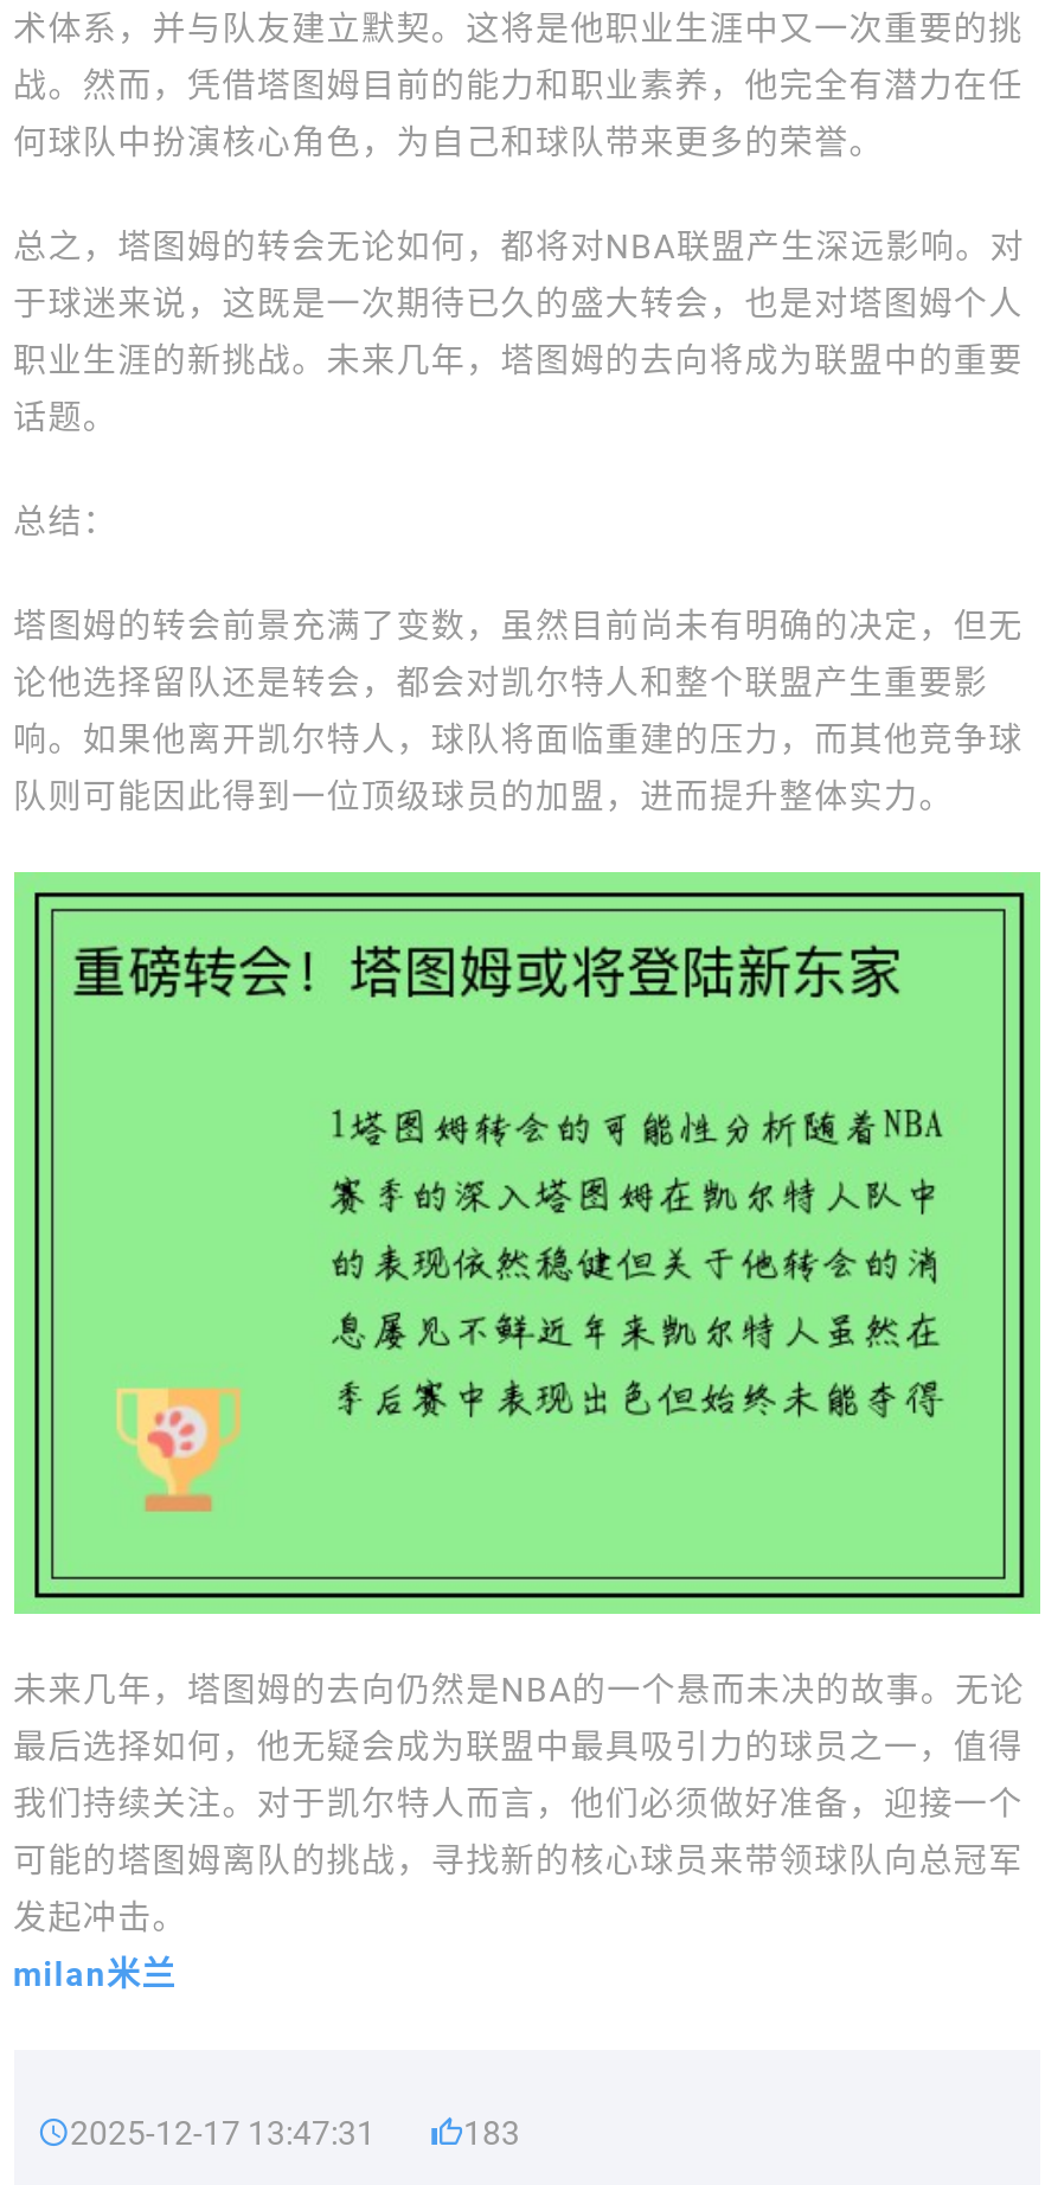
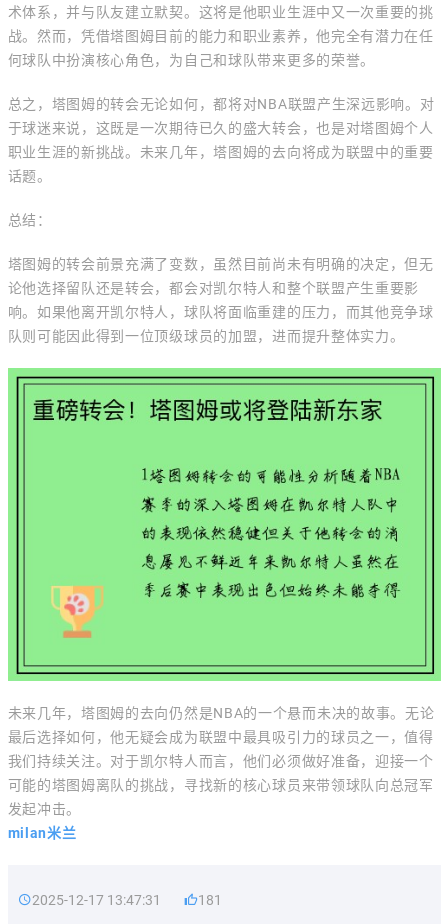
[463,2115,520,2153] 183 -> [197,892,221,908] 181

